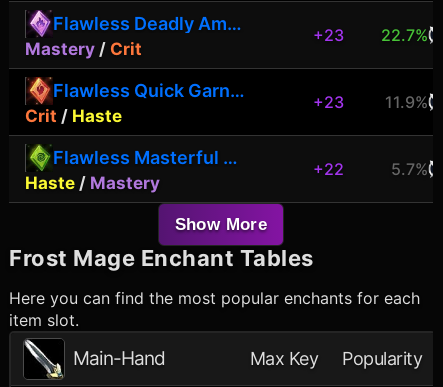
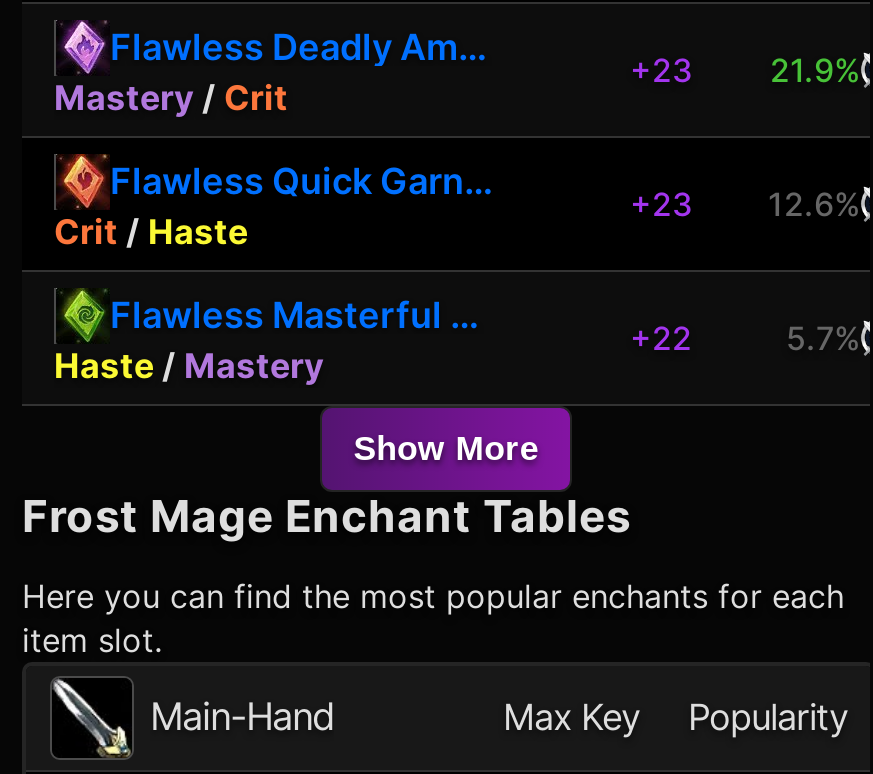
[313,25,428,45] +23 22.7% -> [630,50,860,90] +23 21.9%
[385,92,428,112] 11.9% -> [768,184,860,224] 12.6%

